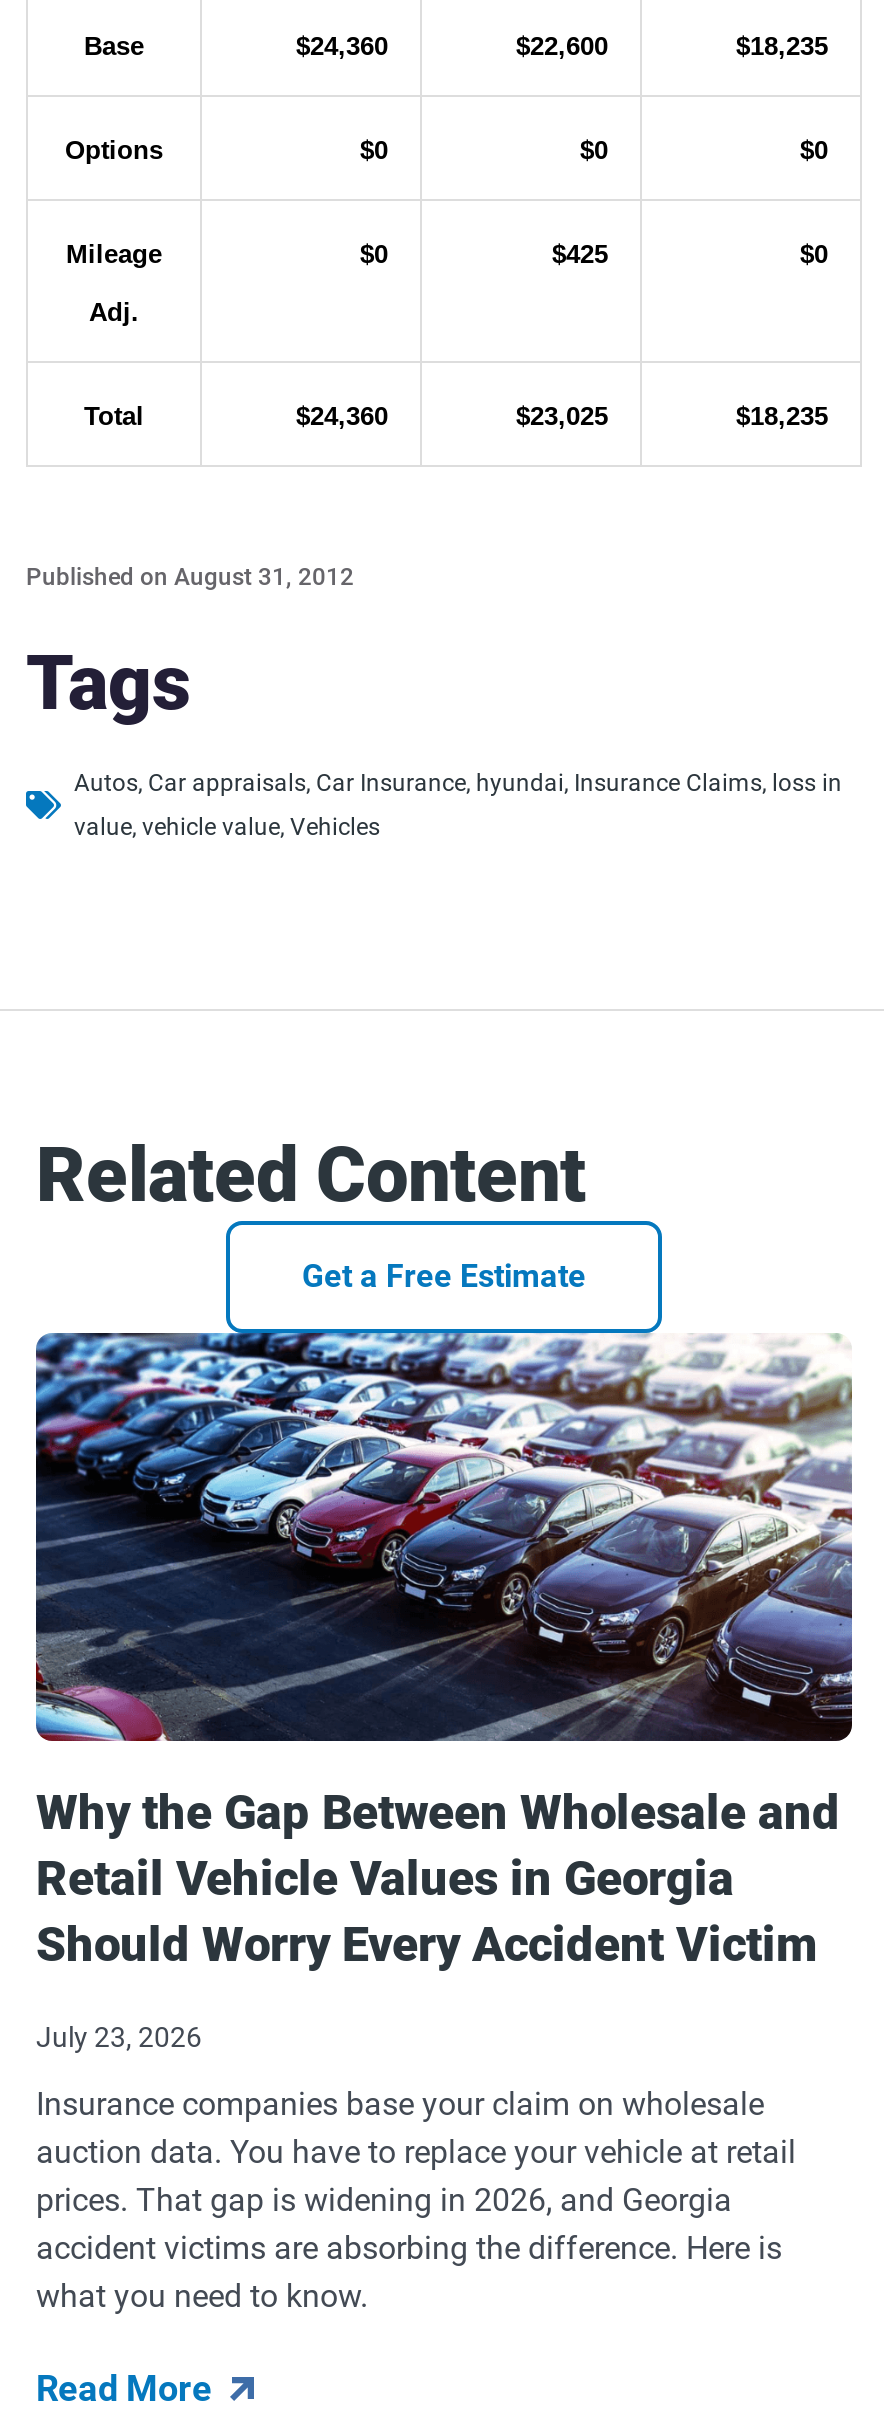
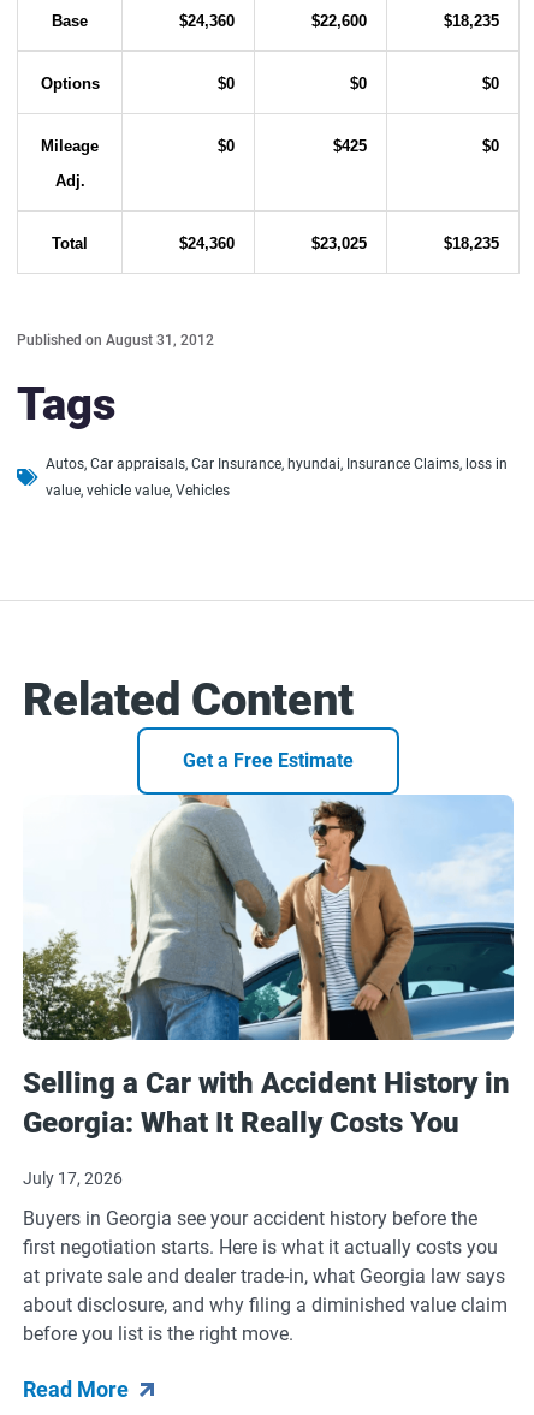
[34,1331,854,1973] [image] | Why the Gap Between Wholesale and | Retail Vehicle Values in Georgia | Should Worry Every Accident Victim -> [23,793,514,1140] [image] | Selling a Car with Accident History in | Georgia: What It Really Costs You
[36,2021,202,2053] July 23, 2026 -> [23,1169,123,1188] July 17, 2026
[36,2085,796,2315] Insurance companies base your claim on wholesale | auction data. You have to replace your vehicle at retail | prices. That gap is widening in 2026, and Georgia | accident victims are absorbing the difference. Here is | what you need to know. -> [23,1207,508,1345] Buyers in Georgia see your accident history before the | first negotiation starts. Here is what it actually costs you | at private sale and dealer trade-in, what Georgia law says | about disclosure, and why filing a diminished value claim | before you list is the right move.

